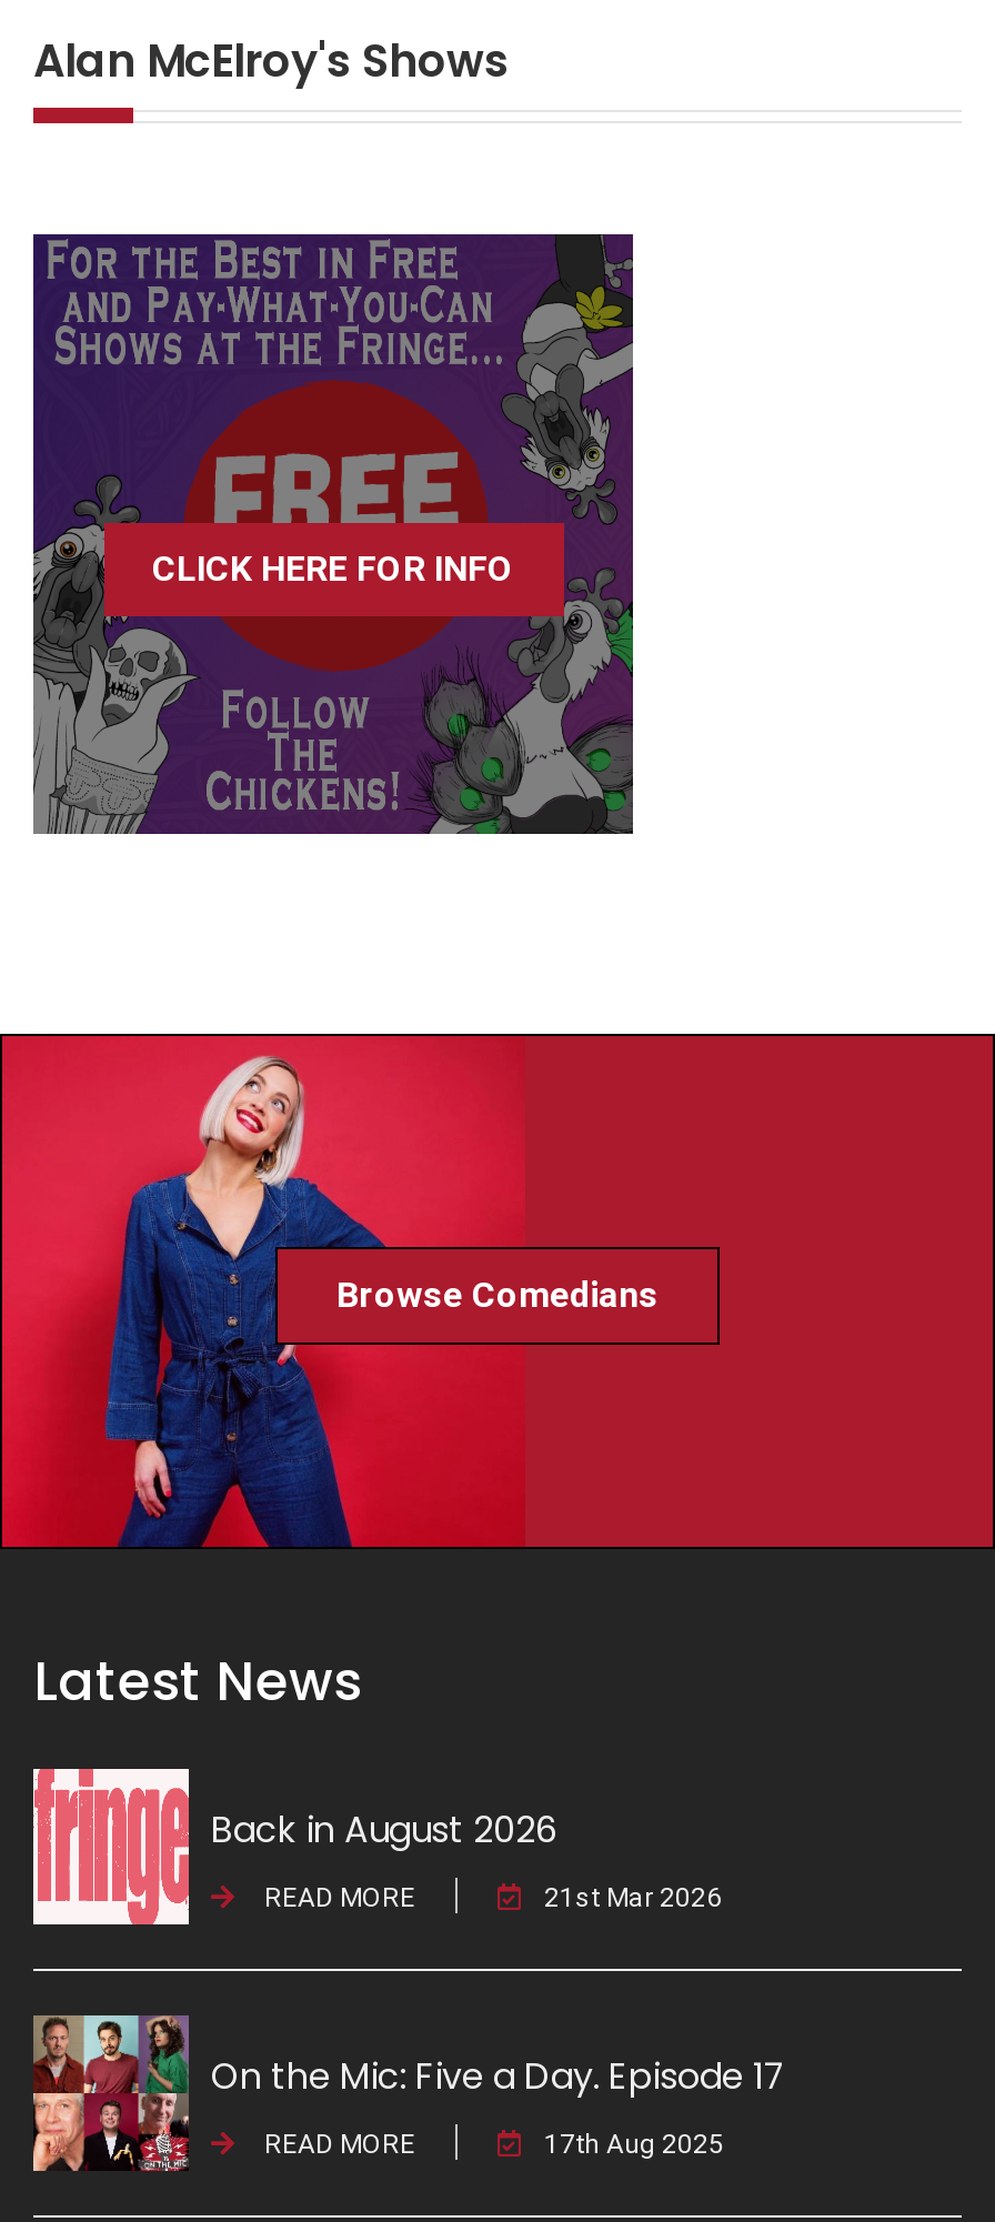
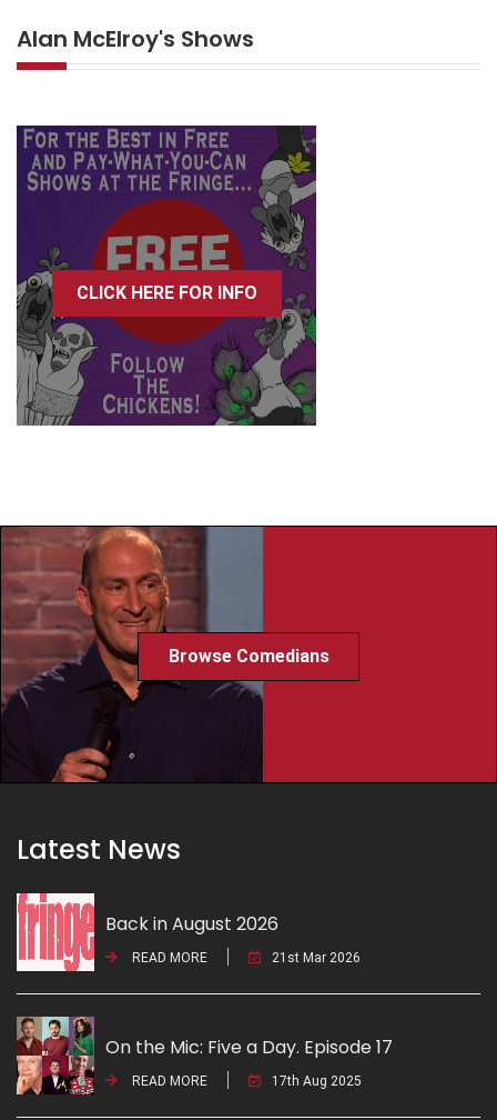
[7,1034,526,1549] [image] -> [3,526,264,783] [image]

